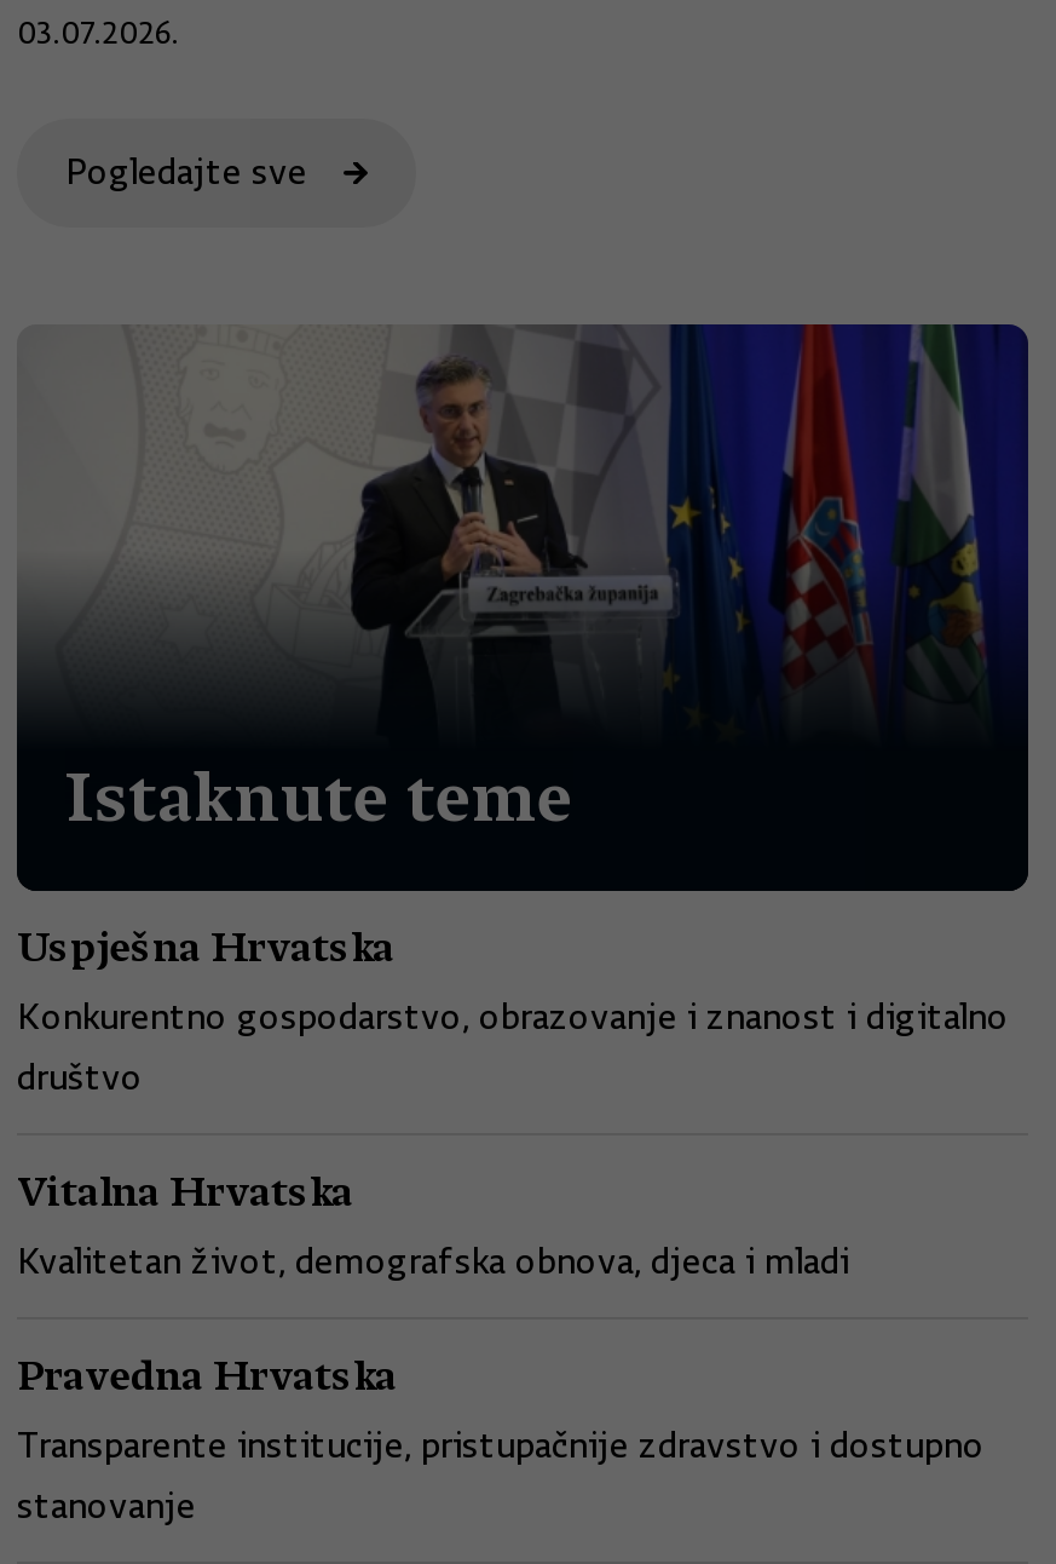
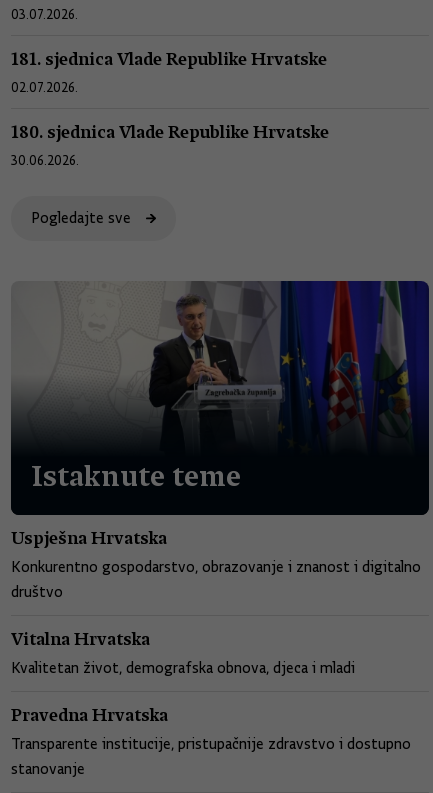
none -> [11,48,329,168] 181. sjednica Vlade Republike Hrvatske | 02.07.2026. | 180. sjednica Vlade Republike Hrvatske | 30.06.2026.

